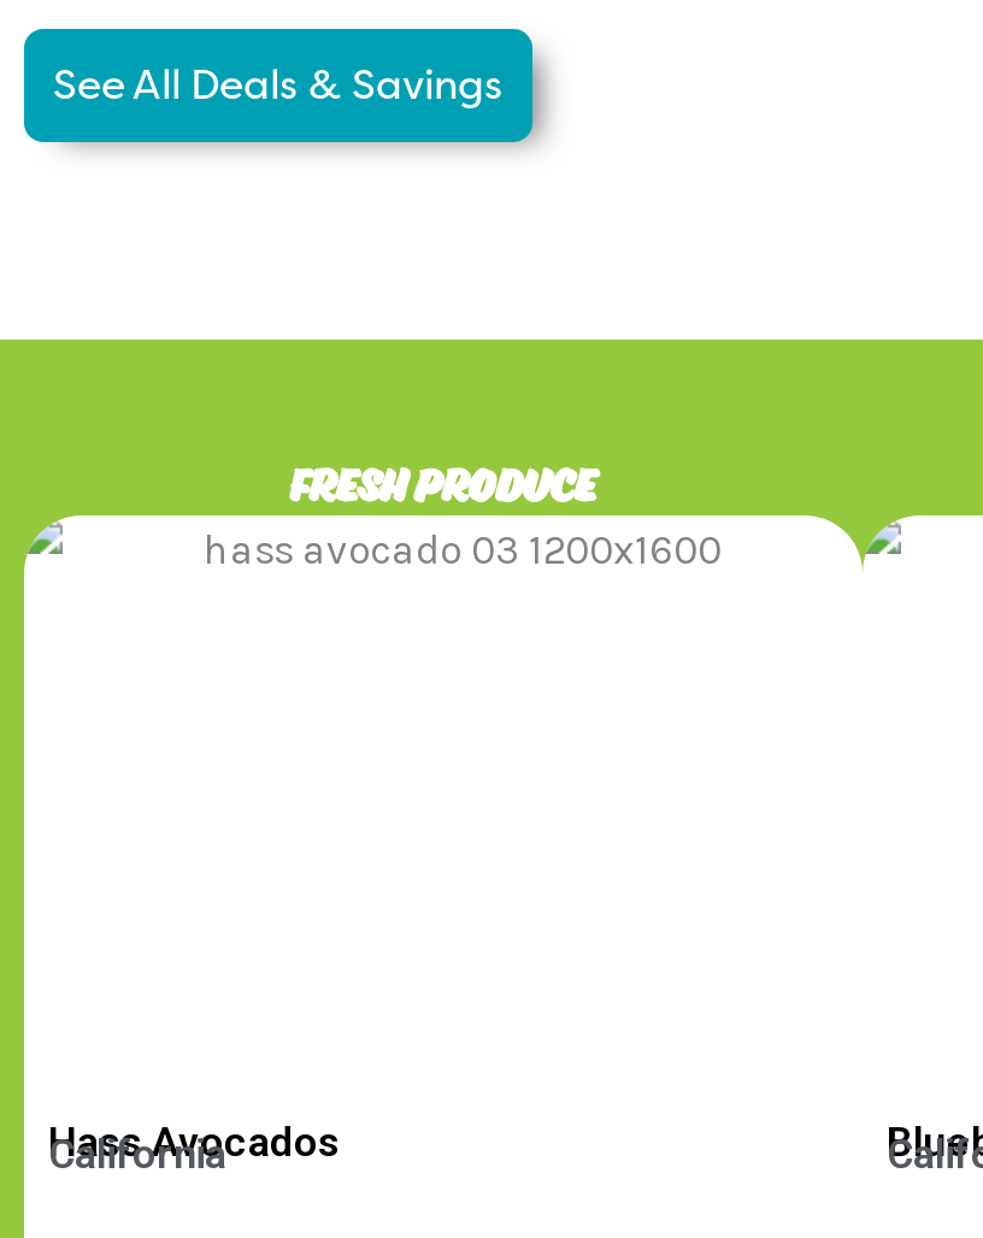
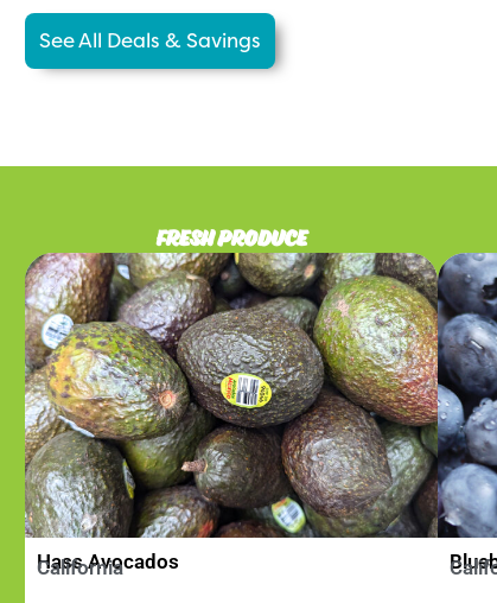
none -> [24,252,493,539] [image]

